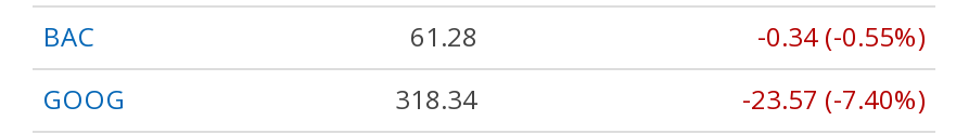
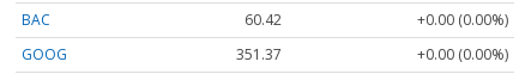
[410,18,477,55] 61.28 -> [245,10,282,30] 60.42
[757,18,925,55] -0.34 (-0.55%) -> [417,10,508,30] +0.00 (0.00%)
[395,81,477,118] 318.34 -> [236,45,282,65] 351.37
[742,81,925,118] -23.57 (-7.40%) -> [417,45,508,65] +0.00 (0.00%)

